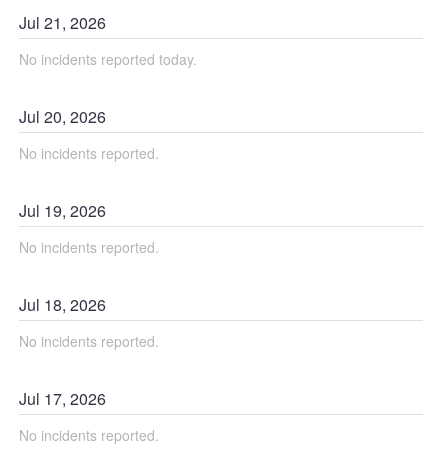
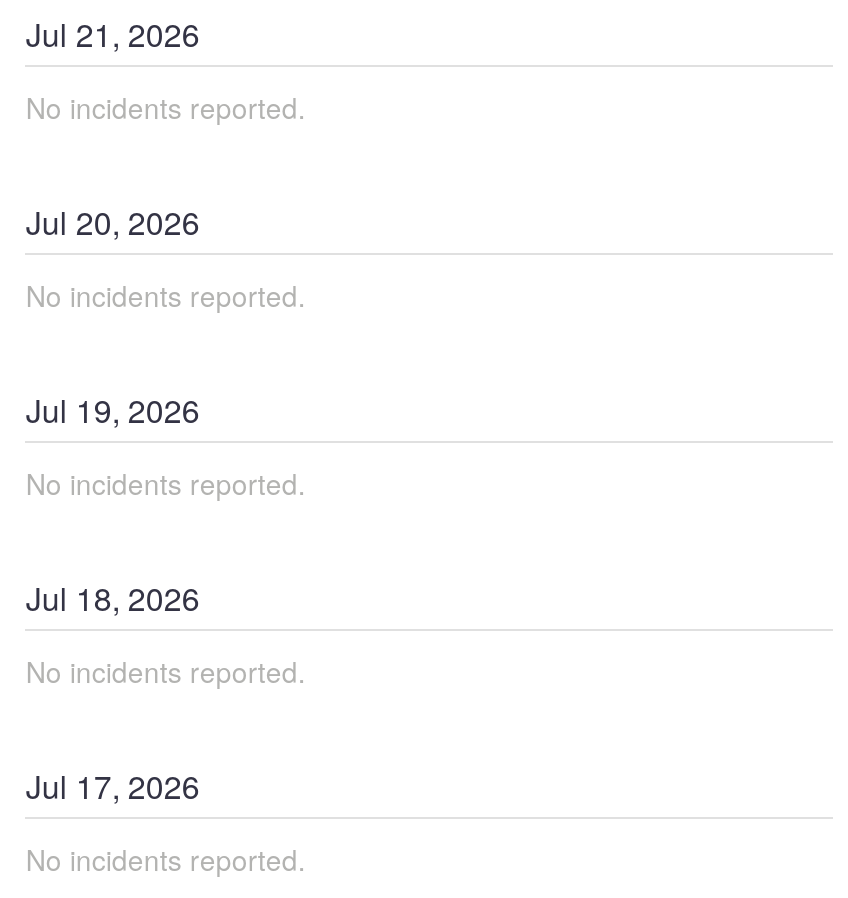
[19,49,197,69] No incidents reported today. -> [26,87,306,127] No incidents reported.

